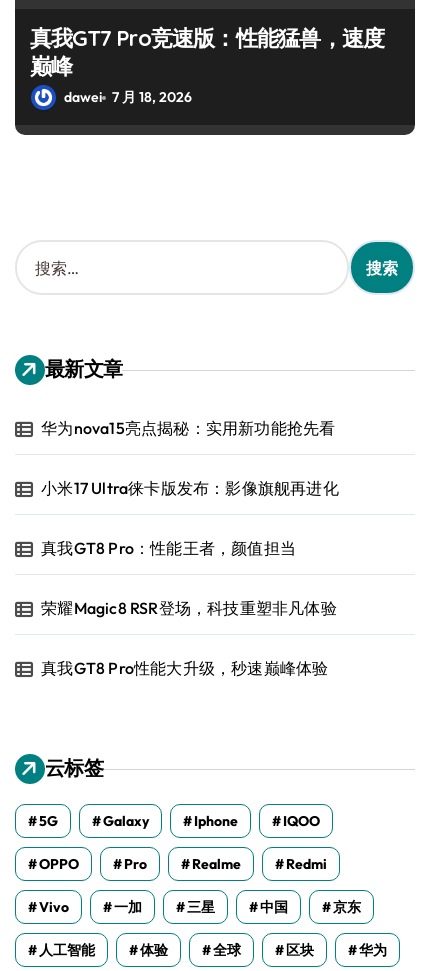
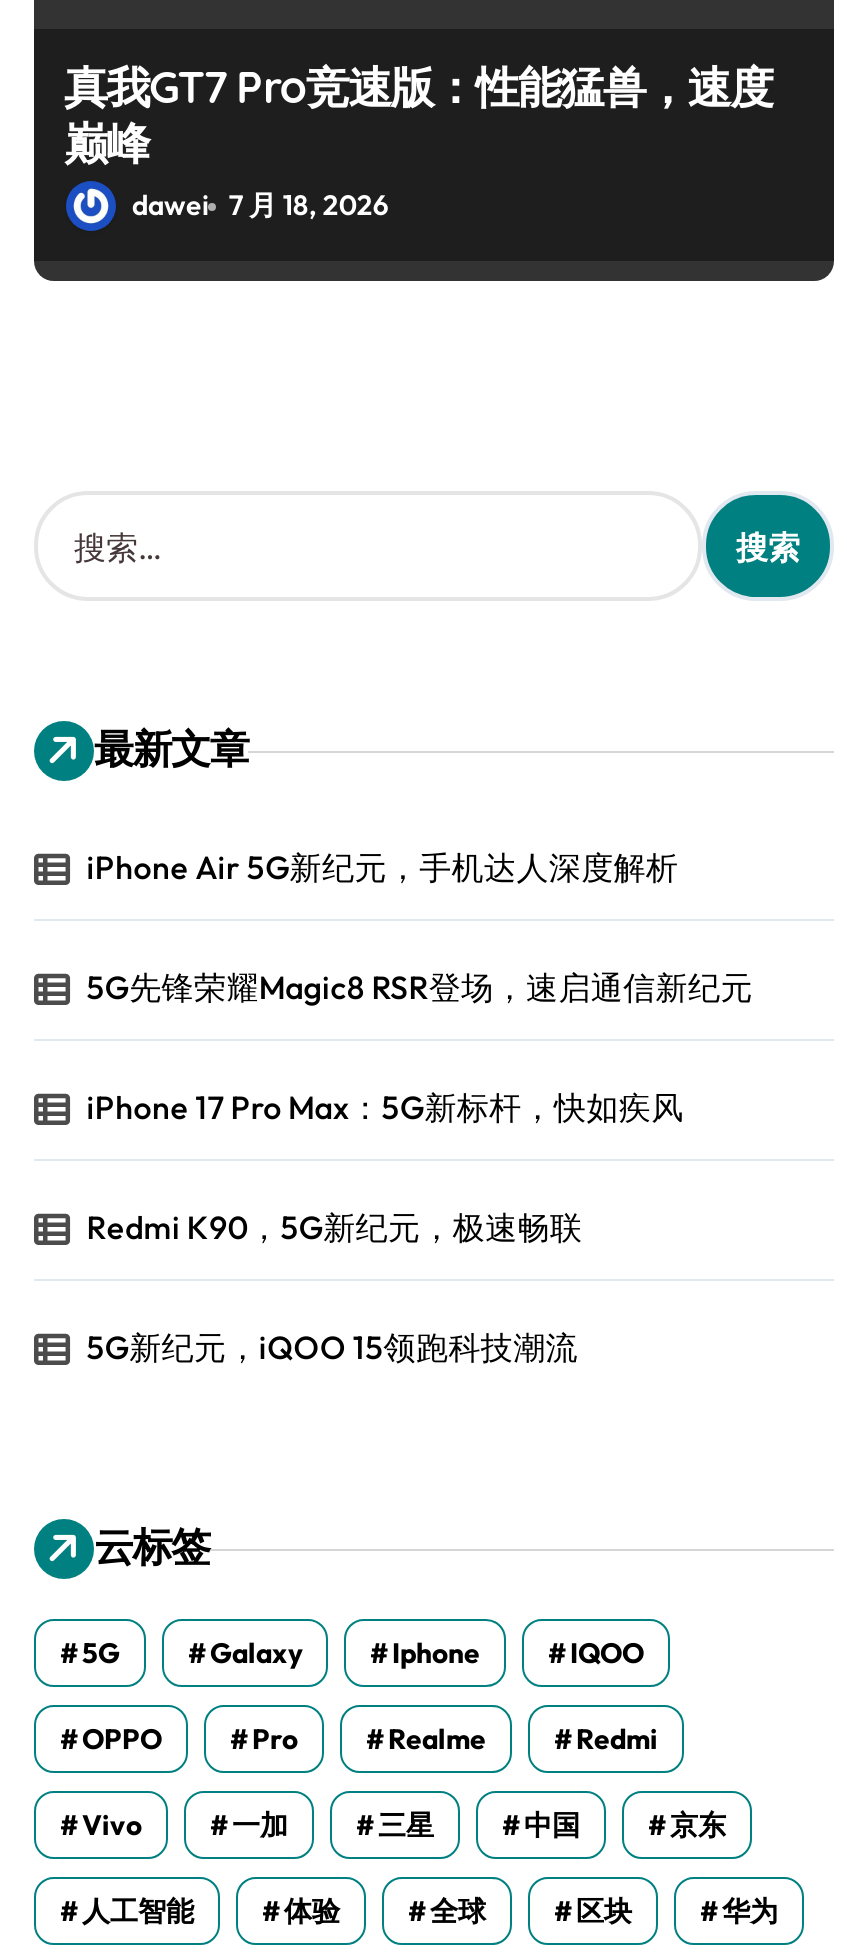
[41,418,335,438] 华为nova15亮点揭秘：实用新功能抢先看 -> [86,847,678,887] iPhone Air 5G新纪元，手机达人深度解析
[41,478,339,498] 小米17 Ultra徕卡版发布：影像旗舰再进化 -> [86,967,753,1007] 5G先锋荣耀Magic8 RSR登场，速启通信新纪元
[41,538,296,558] 真我GT8 Pro：性能王者，颜值担当 -> [86,1087,684,1127] iPhone 17 Pro Max：5G新标杆，快如疾风
[41,598,337,618] 荣耀Magic8 RSR登场，科技重塑非凡体验 -> [86,1207,582,1247] Redmi K90，5G新纪元，极速畅联
[41,658,328,678] 真我GT8 Pro性能大升级，秒速巅峰体验 -> [86,1327,578,1367] 5G新纪元，iQOO 15领跑科技潮流

